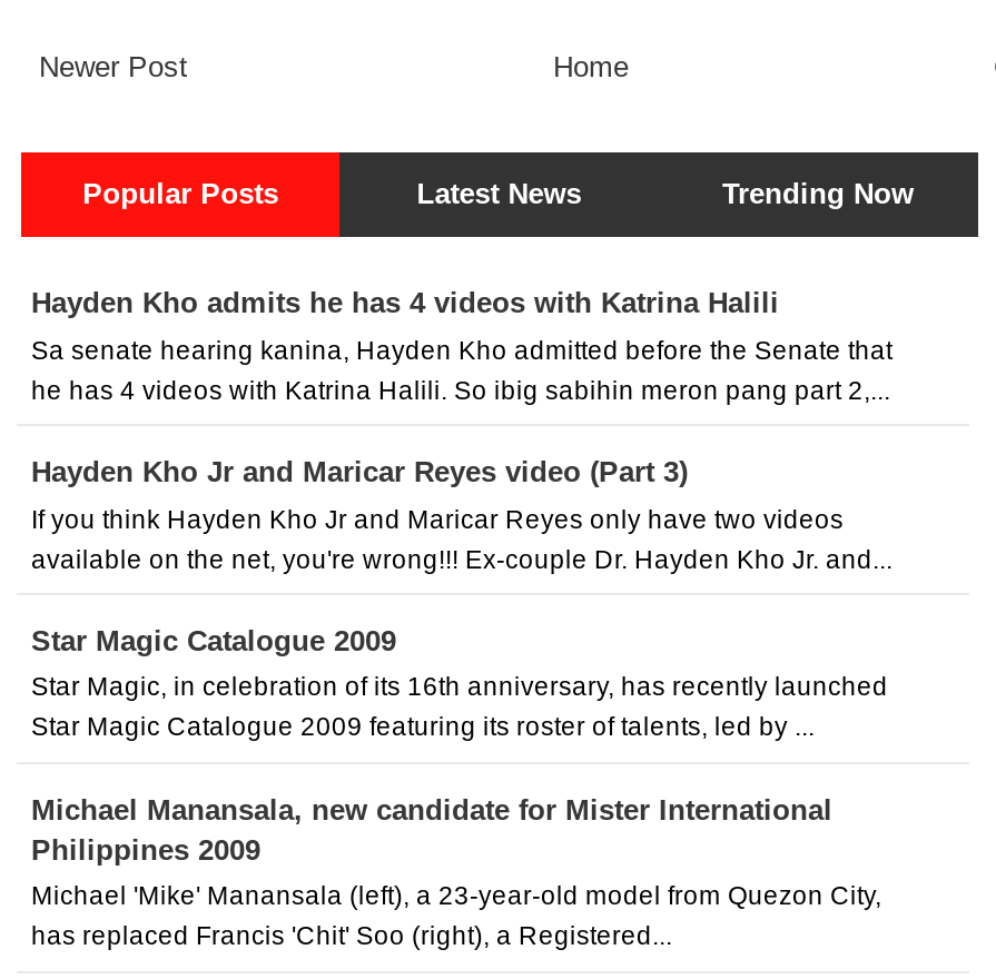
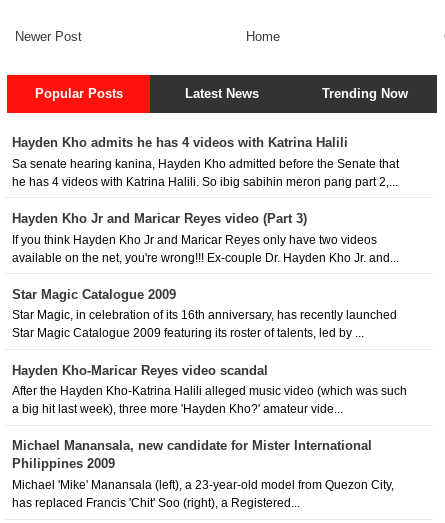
none -> [11,363,406,415] Hayden Kho-Maricar Reyes video scandal | After the Hayden Kho-Katrina Halili alleged music video (which was such | a big hit last week), three more 'Hayden Kho?' amateur vide...

